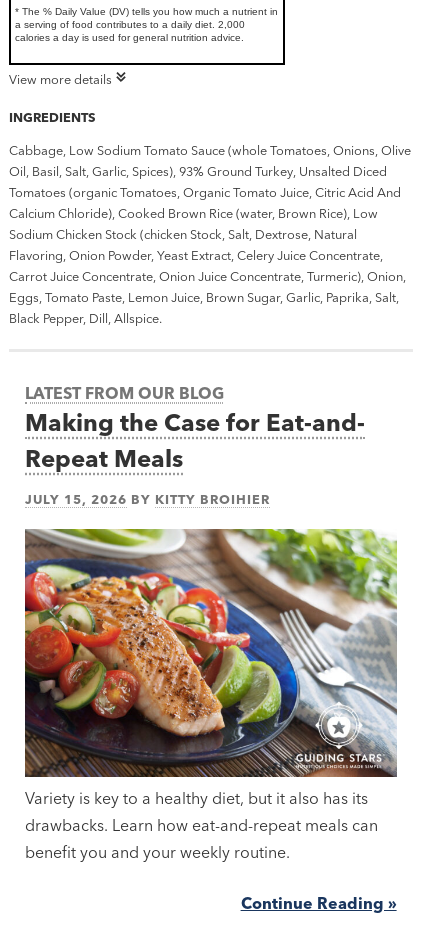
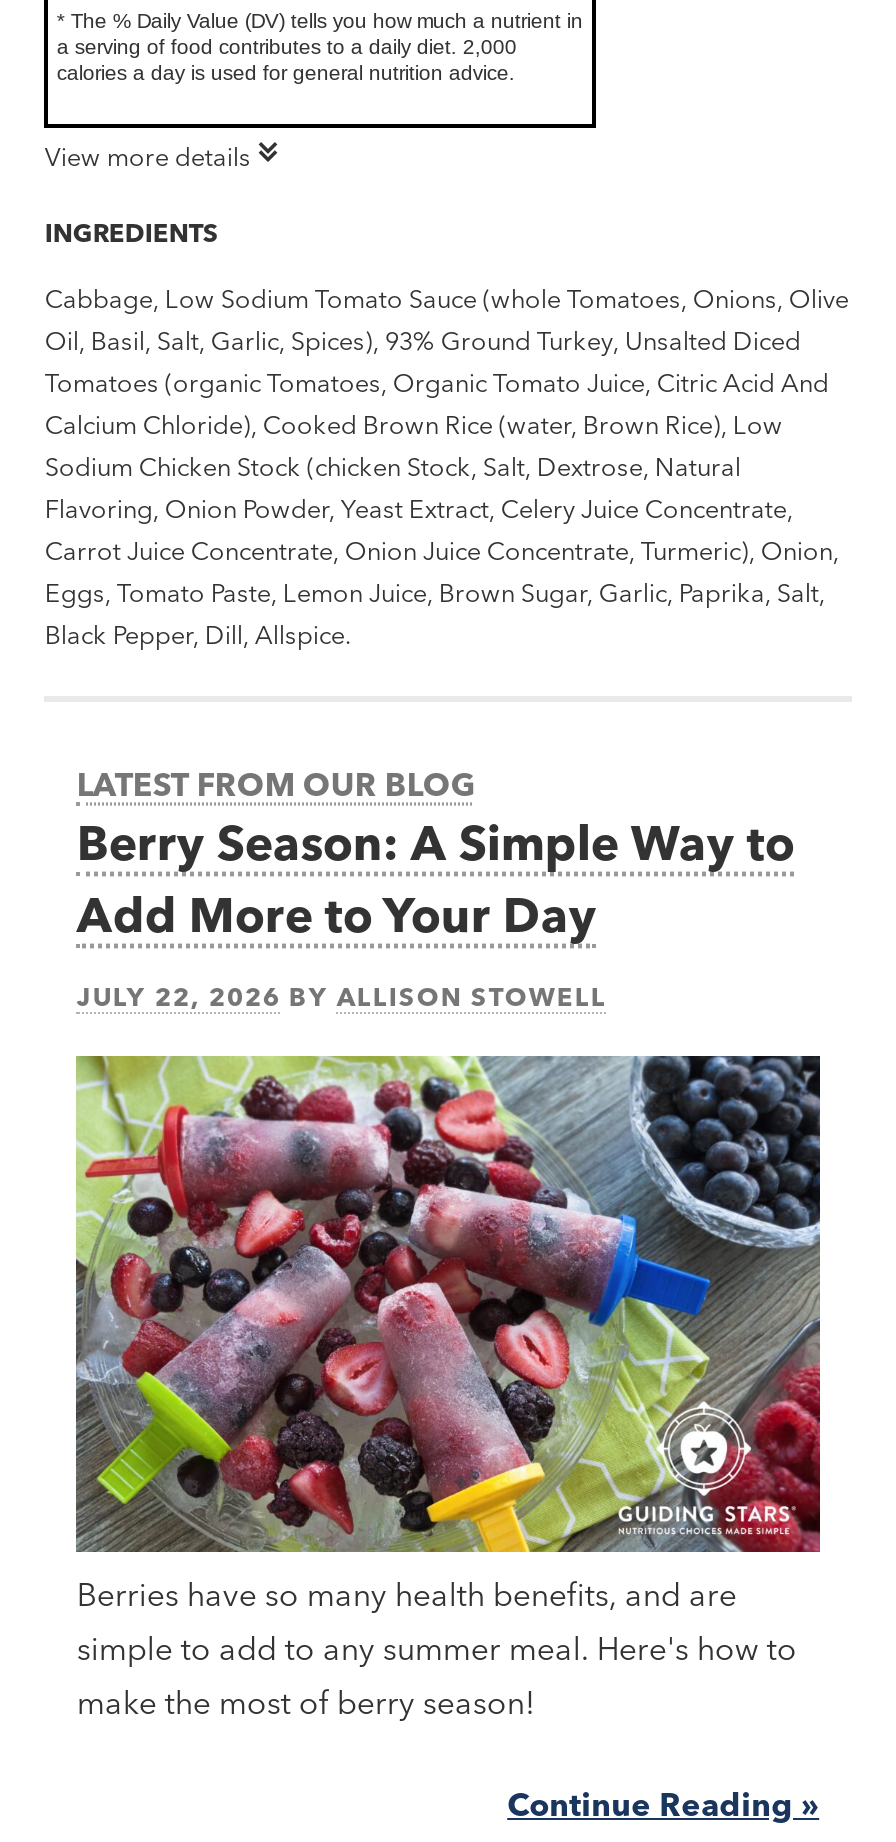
[25,408,365,473] Making the Case for Eat-and- | Repeat Meals -> [77,814,795,944] Berry Season: A Simple Way to | Add More to Your Day
[25,491,270,507] JULY 15, 2026 BY KITTY BROIHIER -> [77,980,607,1012] JULY 22, 2026 BY ALLISON STOWELL
[24,528,398,862] [image] | Variety is key to a healthy diet, but it also has its | drawbacks. Learn how eat-and-repeat meals can | benefit you and your weekly routine. -> [74,1054,822,1721] [image] | Berries have so many health benefits, and are | simple to add to any summer meal. Here's how to | make the most of berry season!

